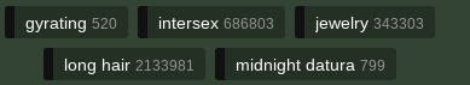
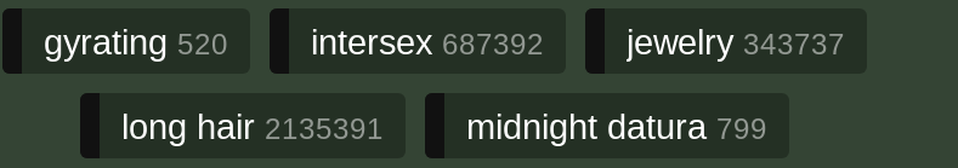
[158,13,274,32] intersex 686803 -> [311,22,544,60] intersex 687392
[315,13,424,32] jewelry 343303 -> [627,22,845,60] jewelry 343737
[64,54,195,74] long hair 2133981 -> [121,106,384,145] long hair 2135391

